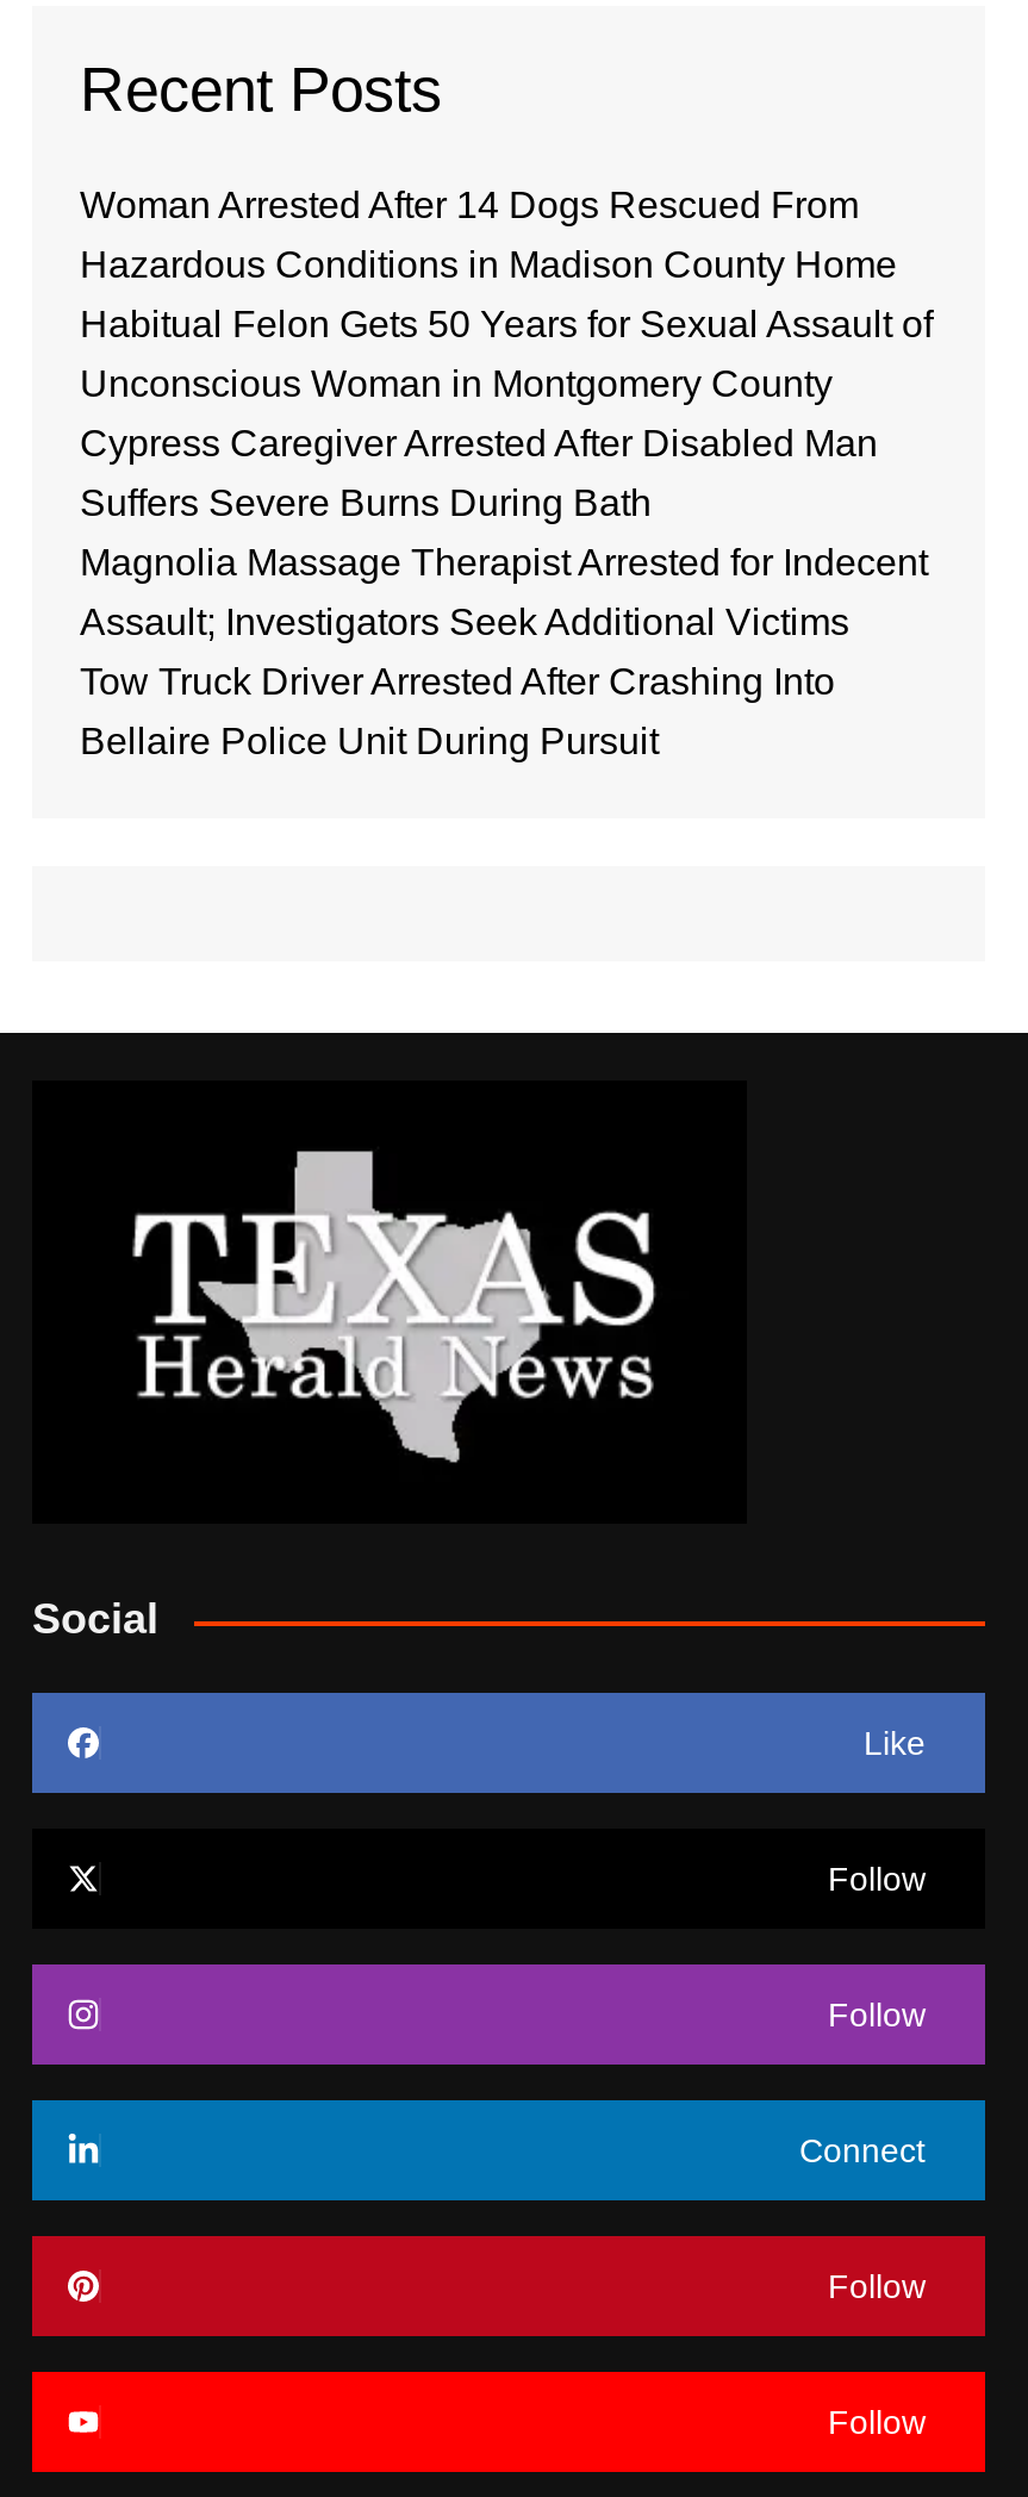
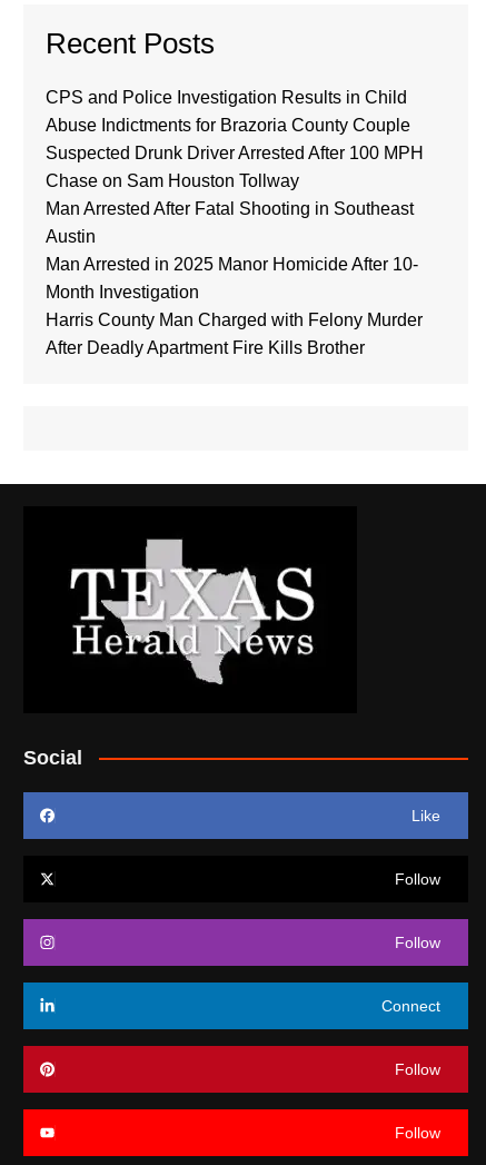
[80,185,859,225] Woman Arrested After 14 Dogs Rescued From -> [46,87,407,106] CPS and Police Investigation Results in Child
[80,244,897,285] Hazardous Conditions in Madison County Home -> [46,115,410,134] Abuse Indictments for Brazoria County Couple
[80,304,933,345] Habitual Felon Gets 50 Years for Sexual Assault of -> [46,143,424,162] Suspected Drunk Driver Arrested After 100 MPH
[80,364,833,404] Unconscious Woman in Montgomery County -> [46,171,299,190] Chase on Sam Houston Tollway
[80,423,878,464] Cypress Caregiver Arrested After Disabled Man -> [46,199,414,218] Man Arrested After Fatal Shooting in Southeast
[80,483,652,523] Suffers Severe Burns During Bath -> [46,227,96,245] Austin
[80,542,928,583] Magnolia Massage Therapist Arrested for Indecent -> [46,254,418,273] Man Arrested in 2025 Manor Homicide After 10-
[80,602,849,642] Assault; Investigators Seek Additional Victims -> [46,282,199,301] Month Investigation
[80,661,835,702] Tow Truck Driver Arrested After Crashing Into -> [46,310,423,329] Harris County Man Charged with Felony Murder
[80,721,659,761] Bellaire Police Unit During Pursuit -> [46,338,365,357] After Deadly Apartment Fire Kills Brother

